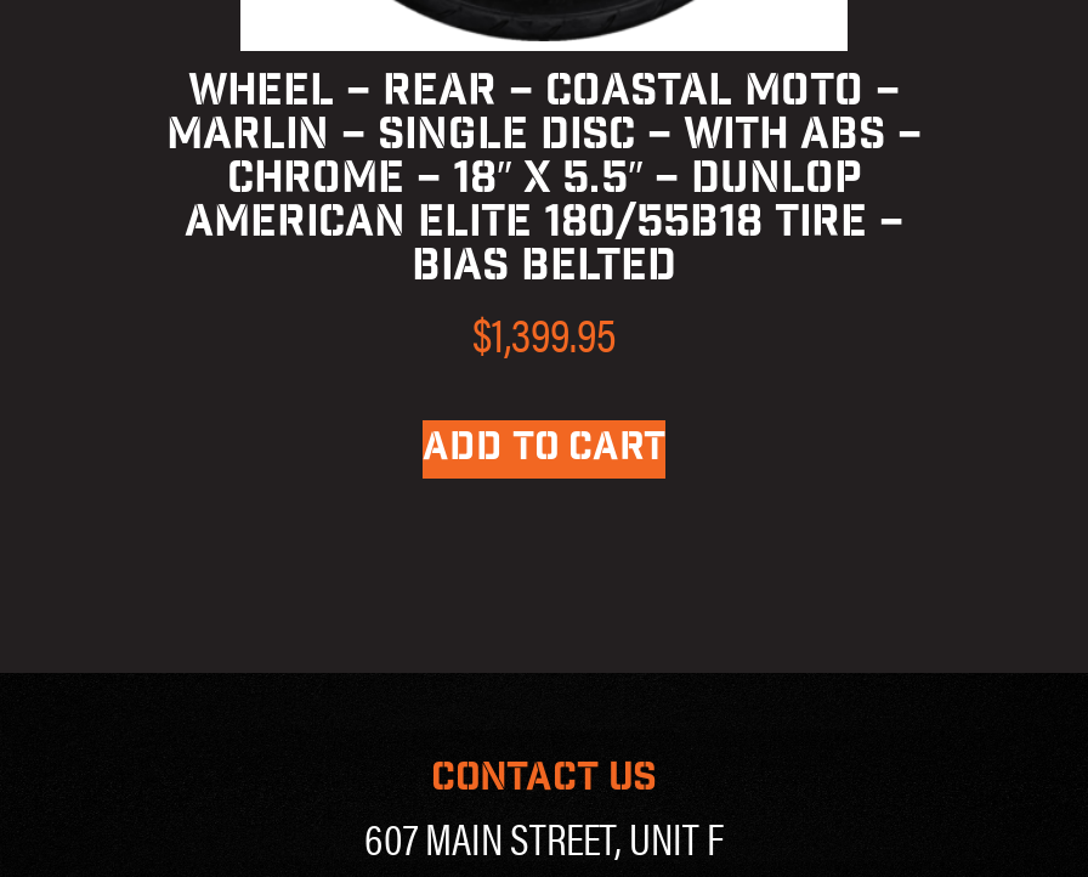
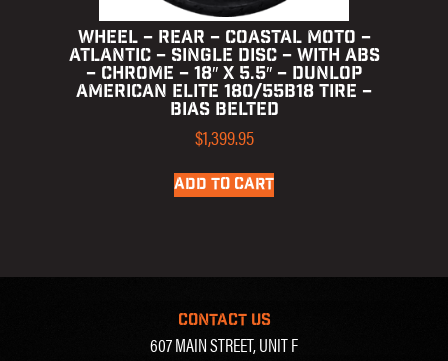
[166,106,922,206] MARLIN – SINGLE DISC – WITH ABS – | CHROME – 18″ X 5.5″ – DUNLOP -> [68,44,379,85] ATLANTIC – SINGLE DISC – WITH ABS | – CHROME – 18″ X 5.5″ – DUNLOP

